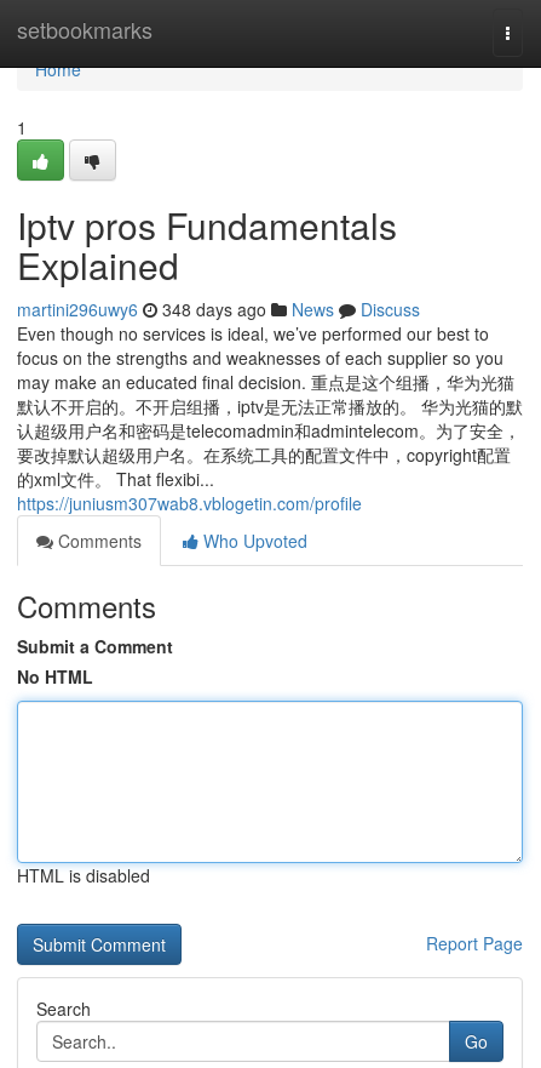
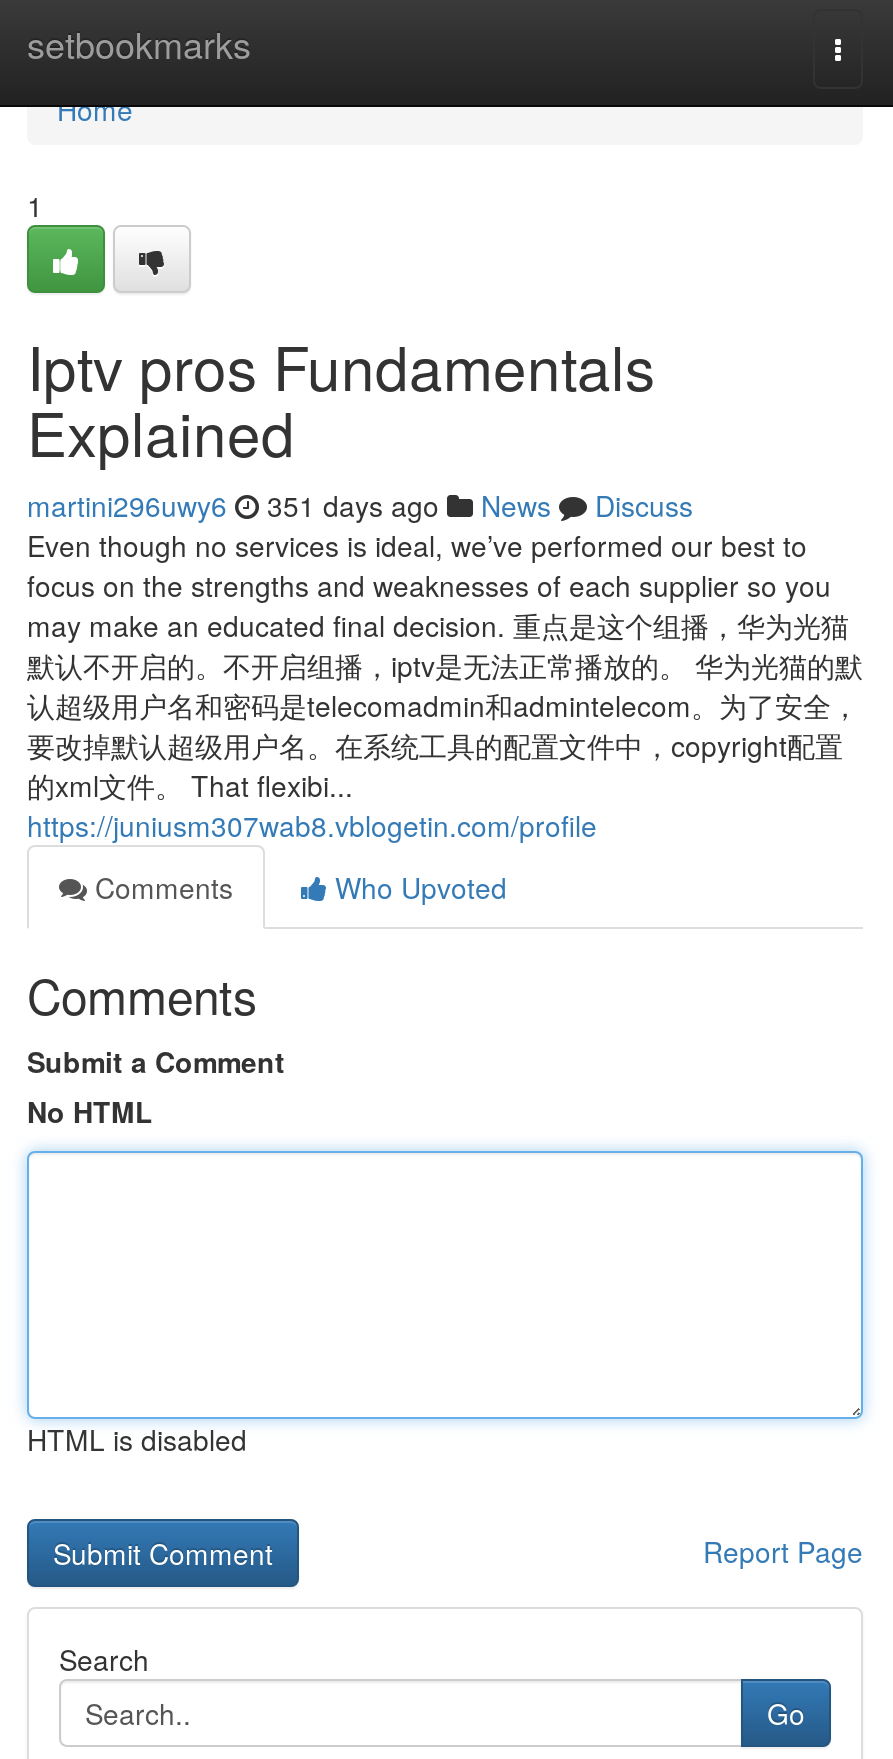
[17,297,420,321] martini296uwy6 348 days ago News Discuss -> [27,485,693,525] martini296uwy6 351 days ago News Discuss

